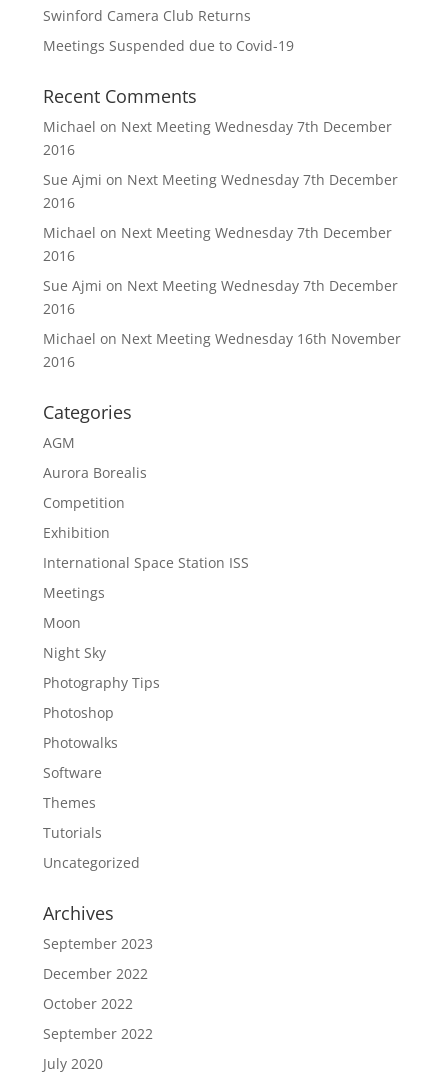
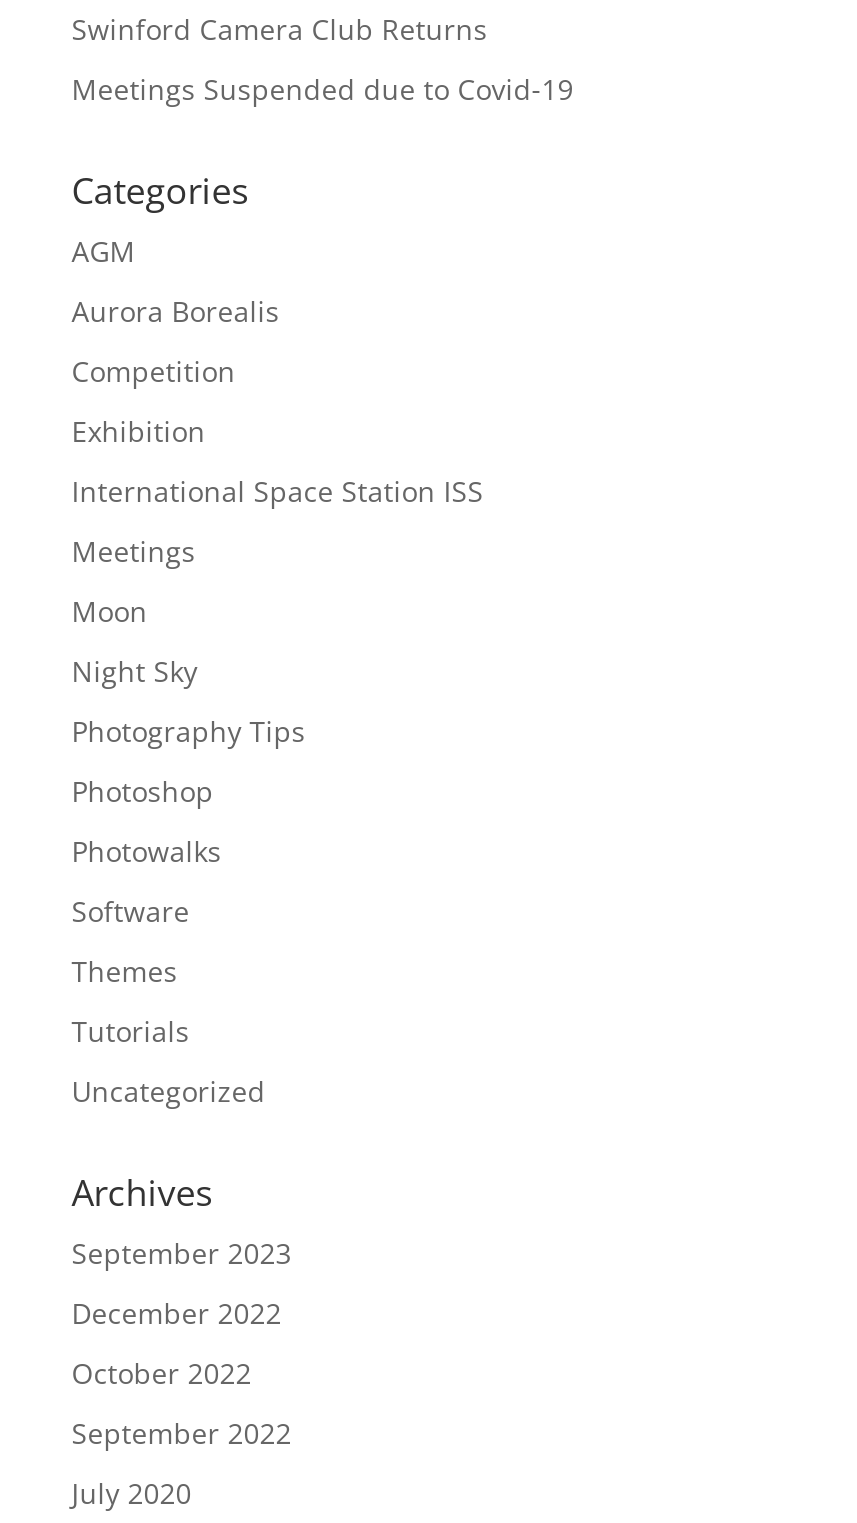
[43,84,401,371] Recent Comments | Michael on Next Meeting Wednesday 7th December | 2016 | Sue Ajmi on Next Meeting Wednesday 7th December | 2016 | Michael on Next Meeting Wednesday 7th December | 2016 | Sue Ajmi on Next Meeting Wednesday 7th December | 2016 | Michael on Next Meeting Wednesday 16th November | 2016 -> none

